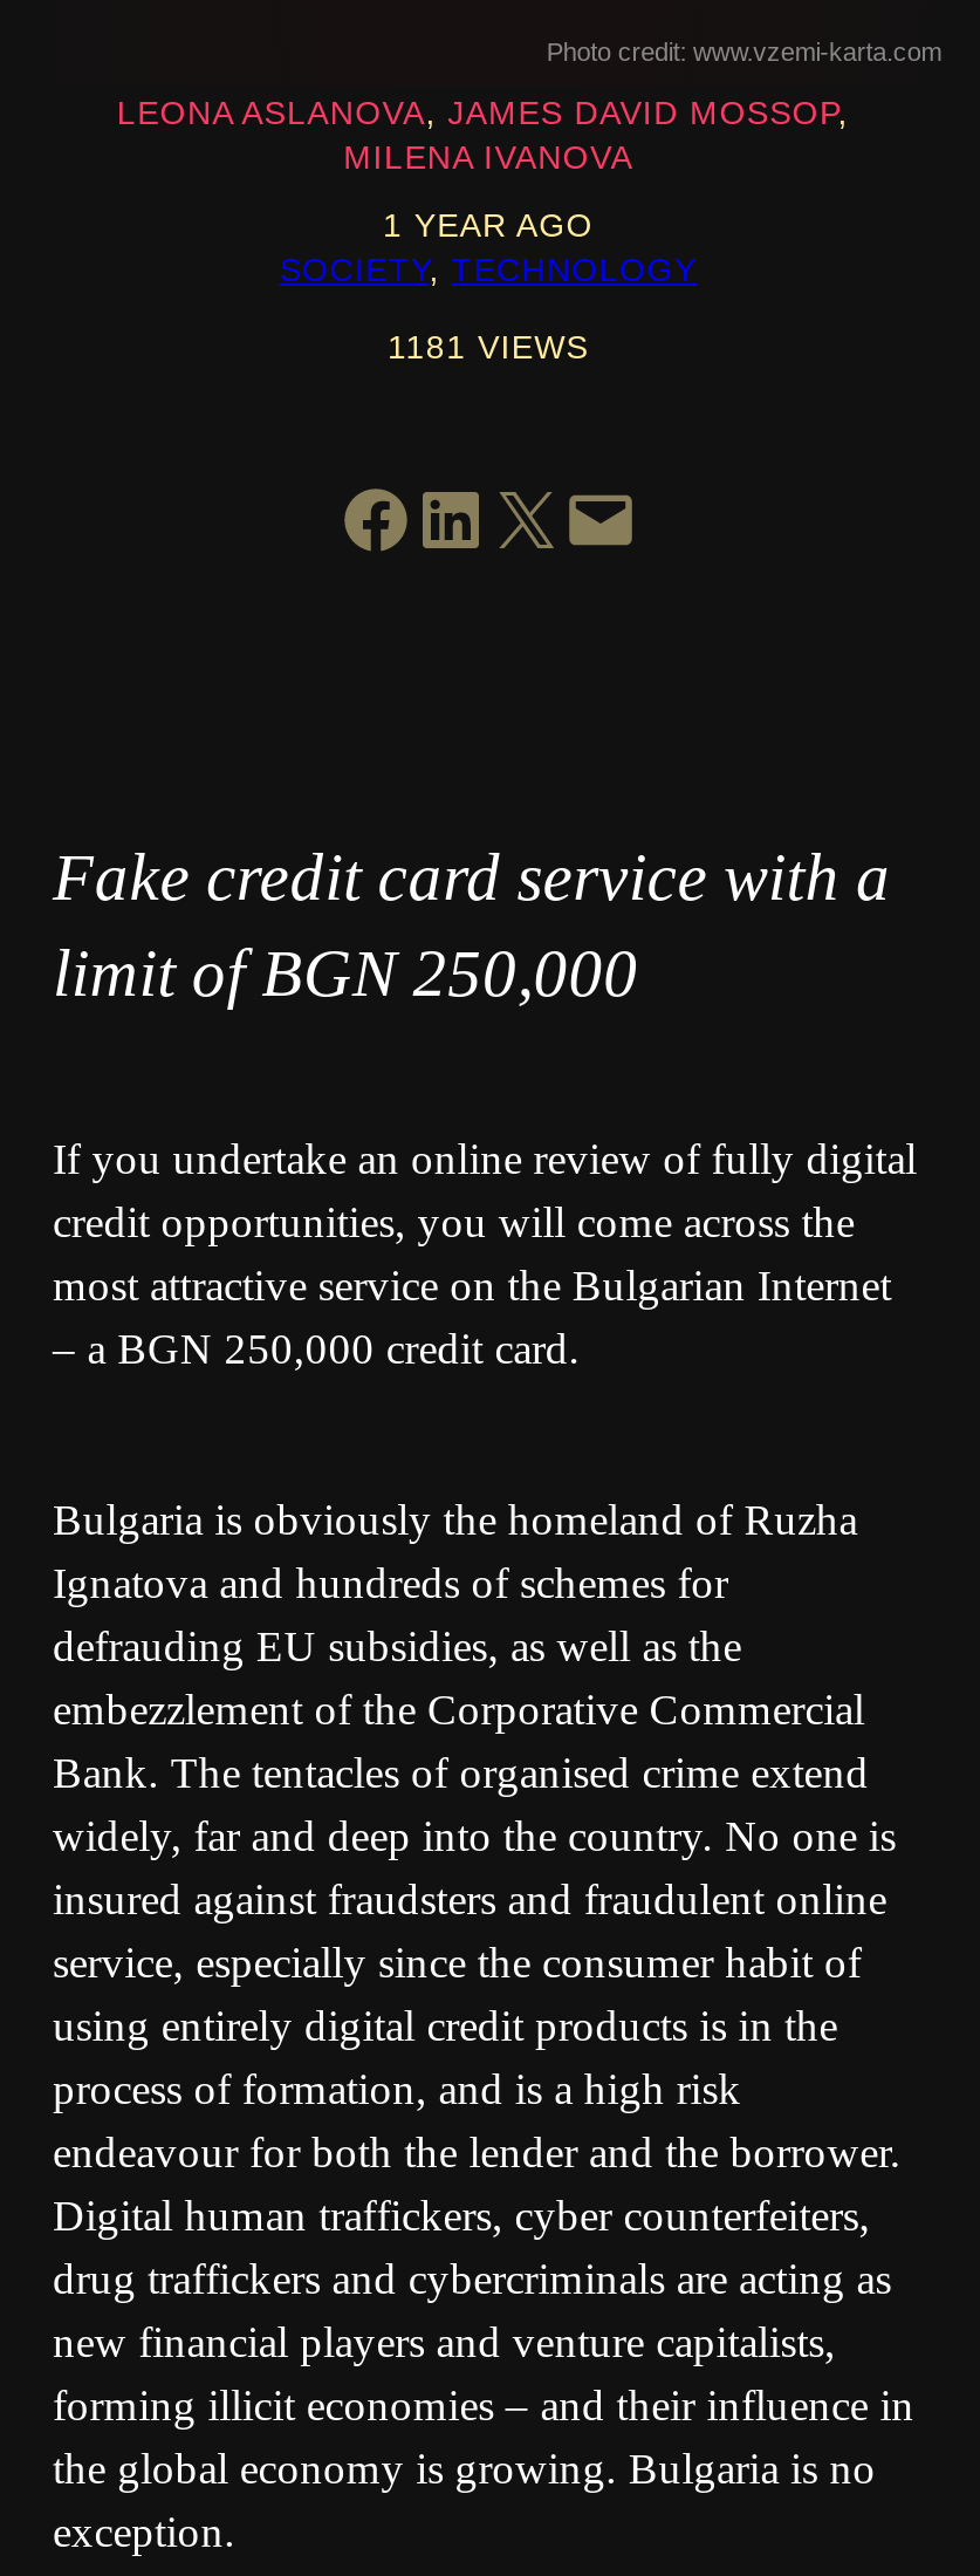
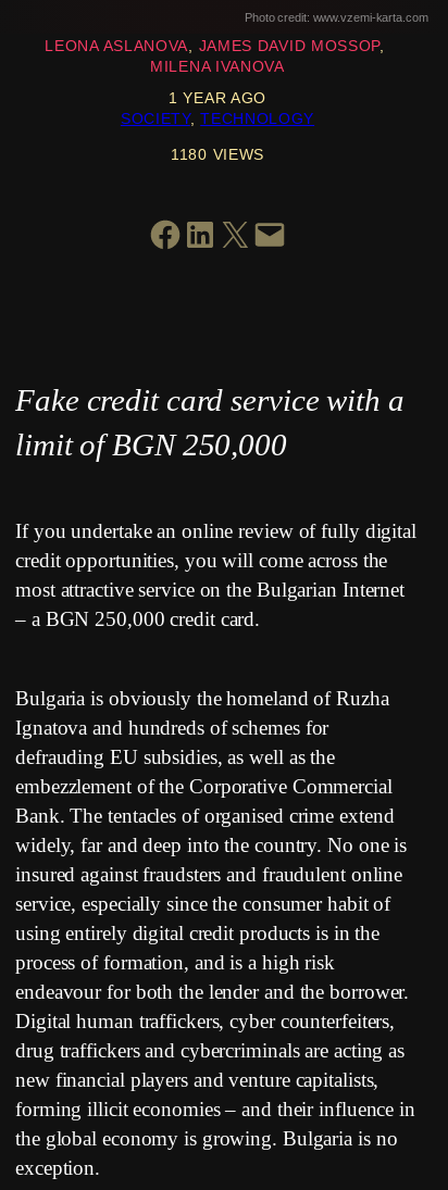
[388,327,589,365] 1181 VIEWS -> [171,145,264,163] 1180 VIEWS

